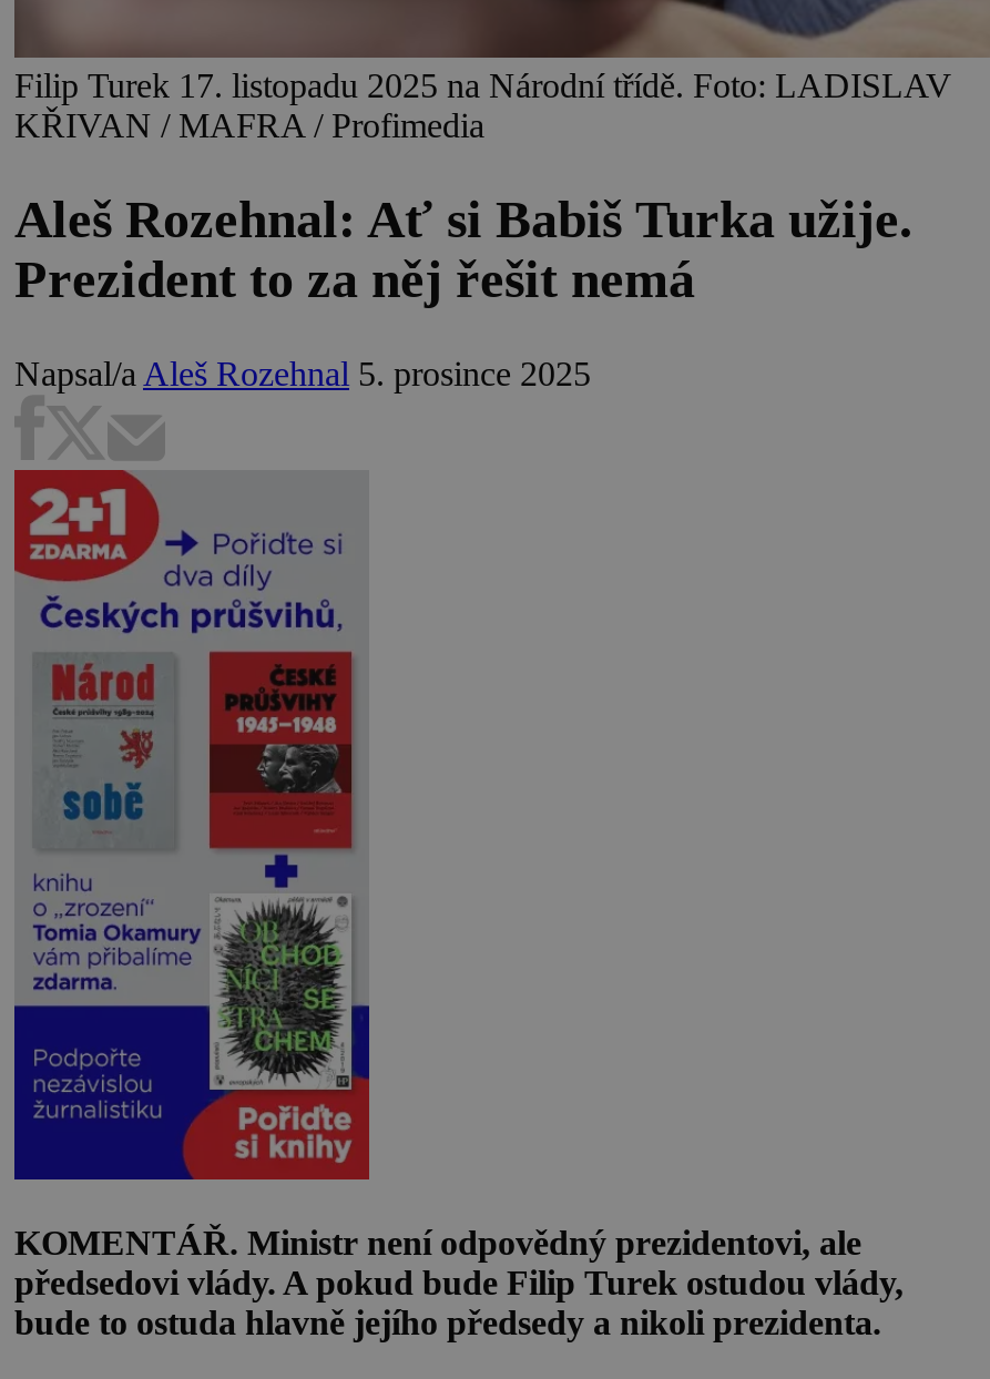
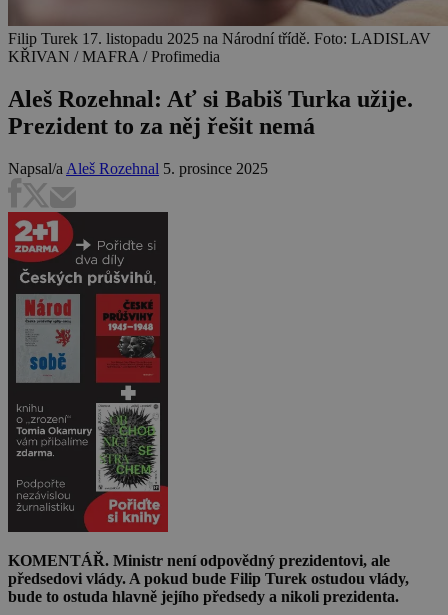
[12,470,371,1182] [image] -> [7,211,169,533] [image]

